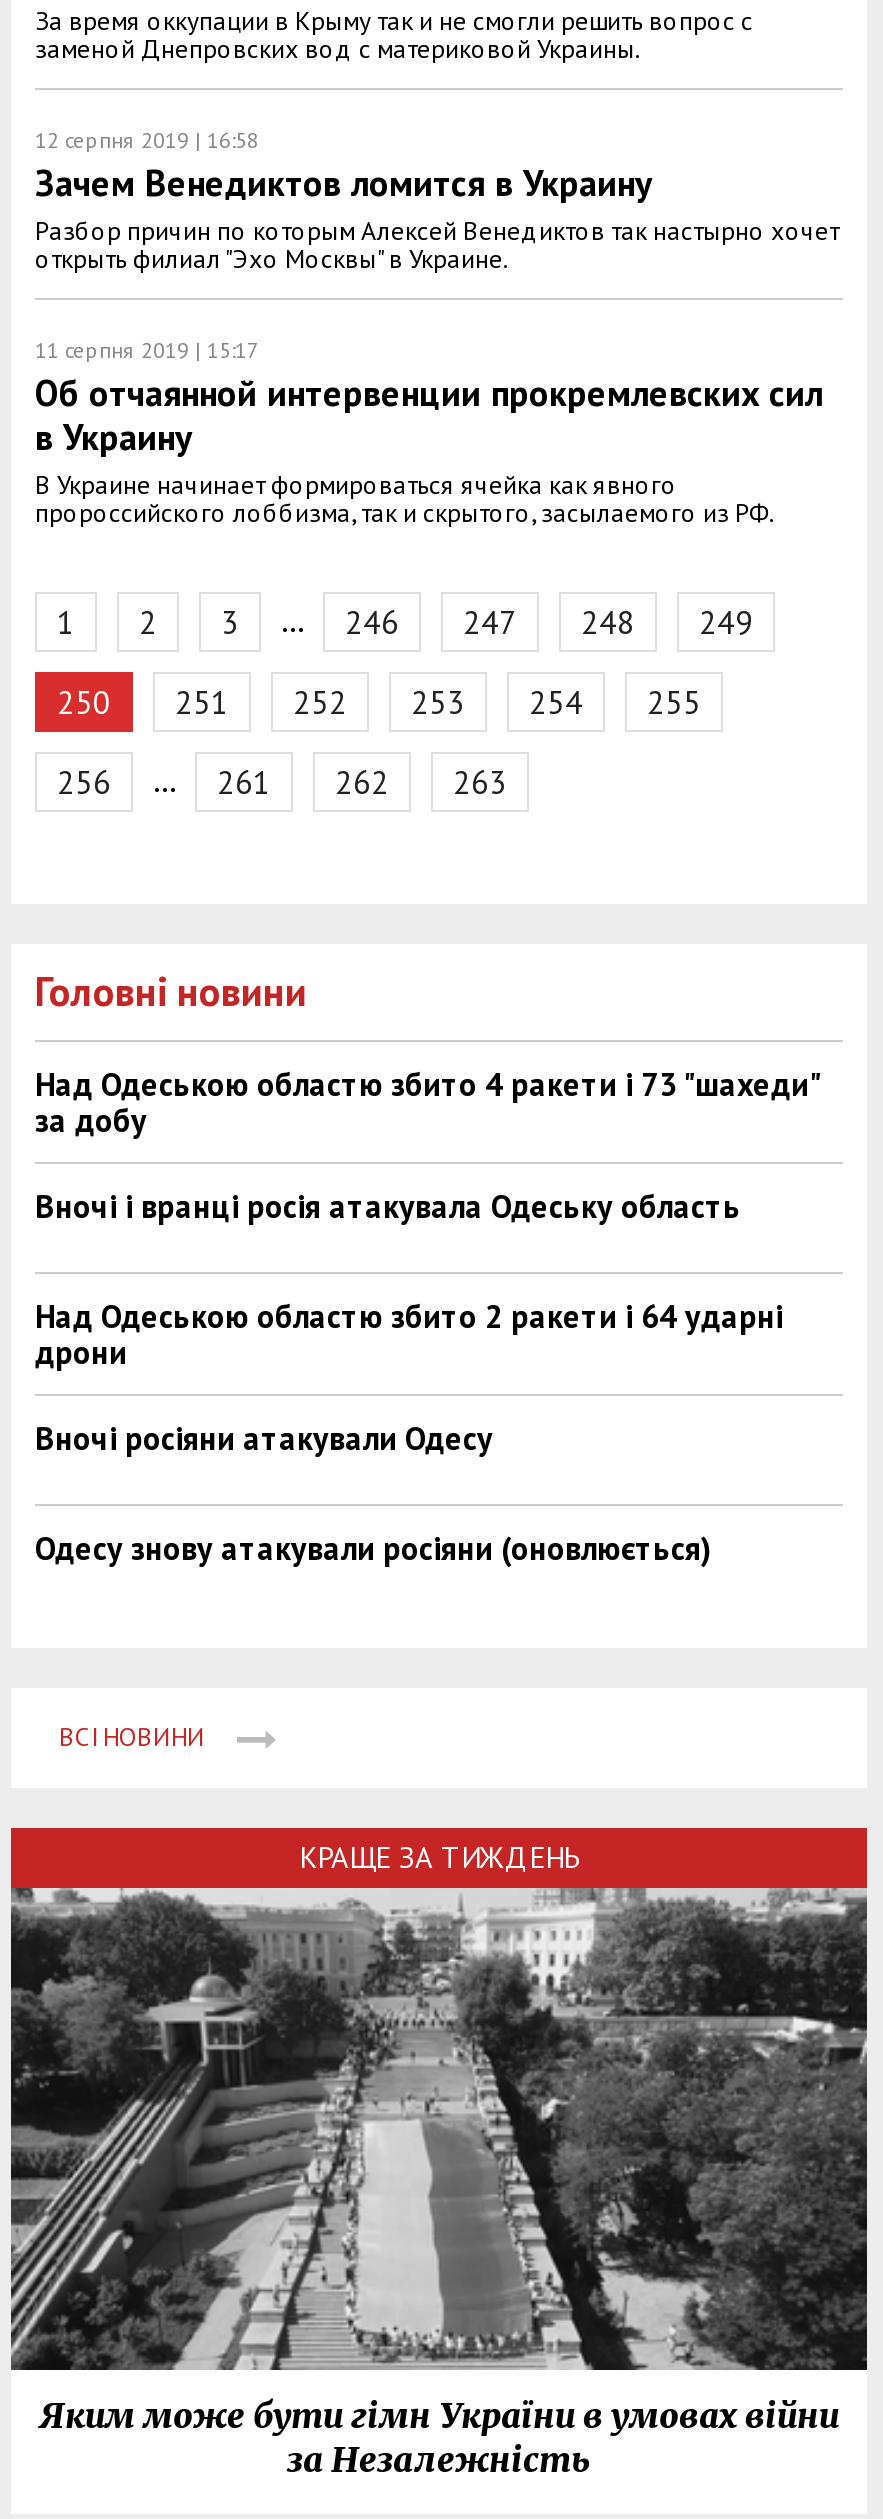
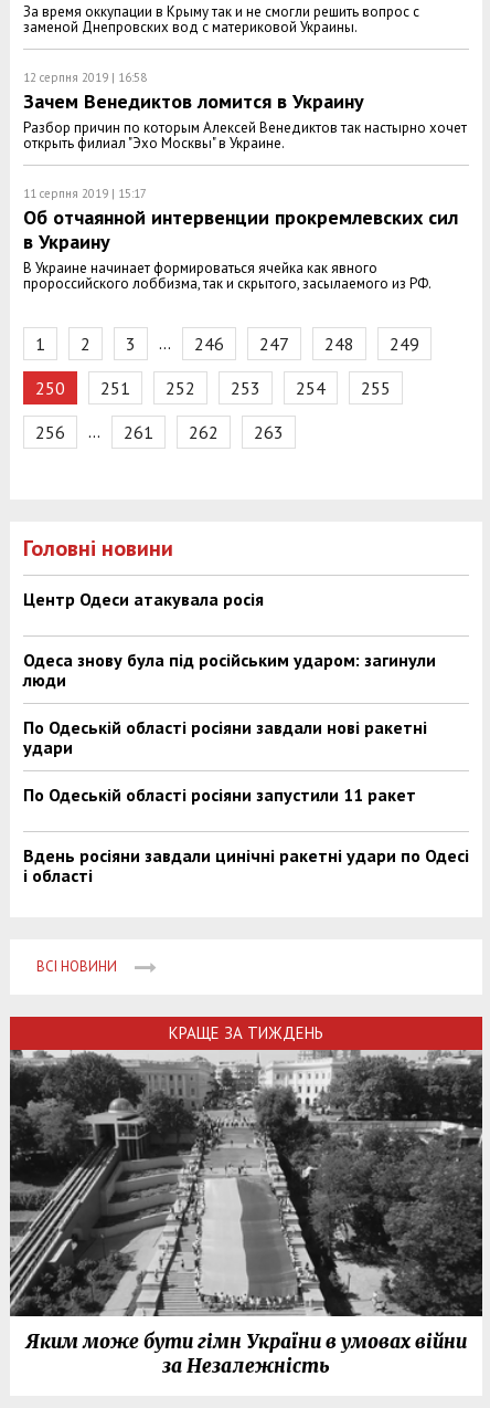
[35,1064,819,1140] Над Одеською областю збито 4 ракети і 73 "шахеди" | за добу -> [23,588,264,610] Центр Одеси атакувала росія
[35,1186,741,1226] Вночі і вранці росія атакувала Одеську область -> [23,649,436,691] Одеса знову була під російським ударом: загинули | люди
[35,1296,783,1372] Над Одеською областю збито 2 ракети і 64 ударні | дрони -> [23,716,427,758] По Одеській області росіяни завдали нові ракетні | удари
[35,1418,493,1458] Вночі росіяни атакували Одесу -> [23,784,416,806] По Одеській області росіяни запустили 11 ракет
[35,1528,711,1568] Одесу знову атакували росіяни (оновлюється) -> [23,844,469,886] Вдень росіяни завдали цинічні ракетні удари по Одесі | і області

